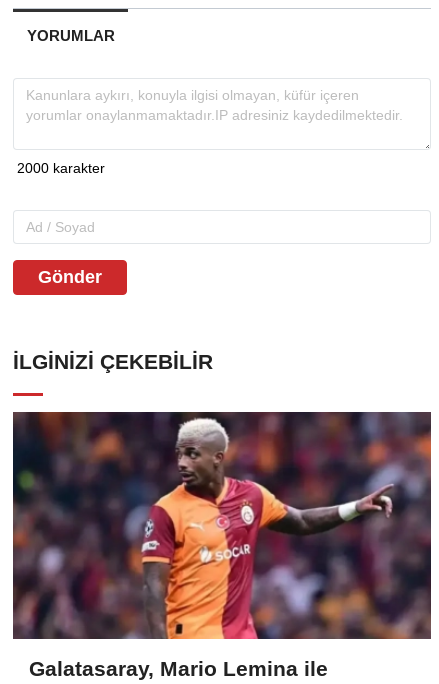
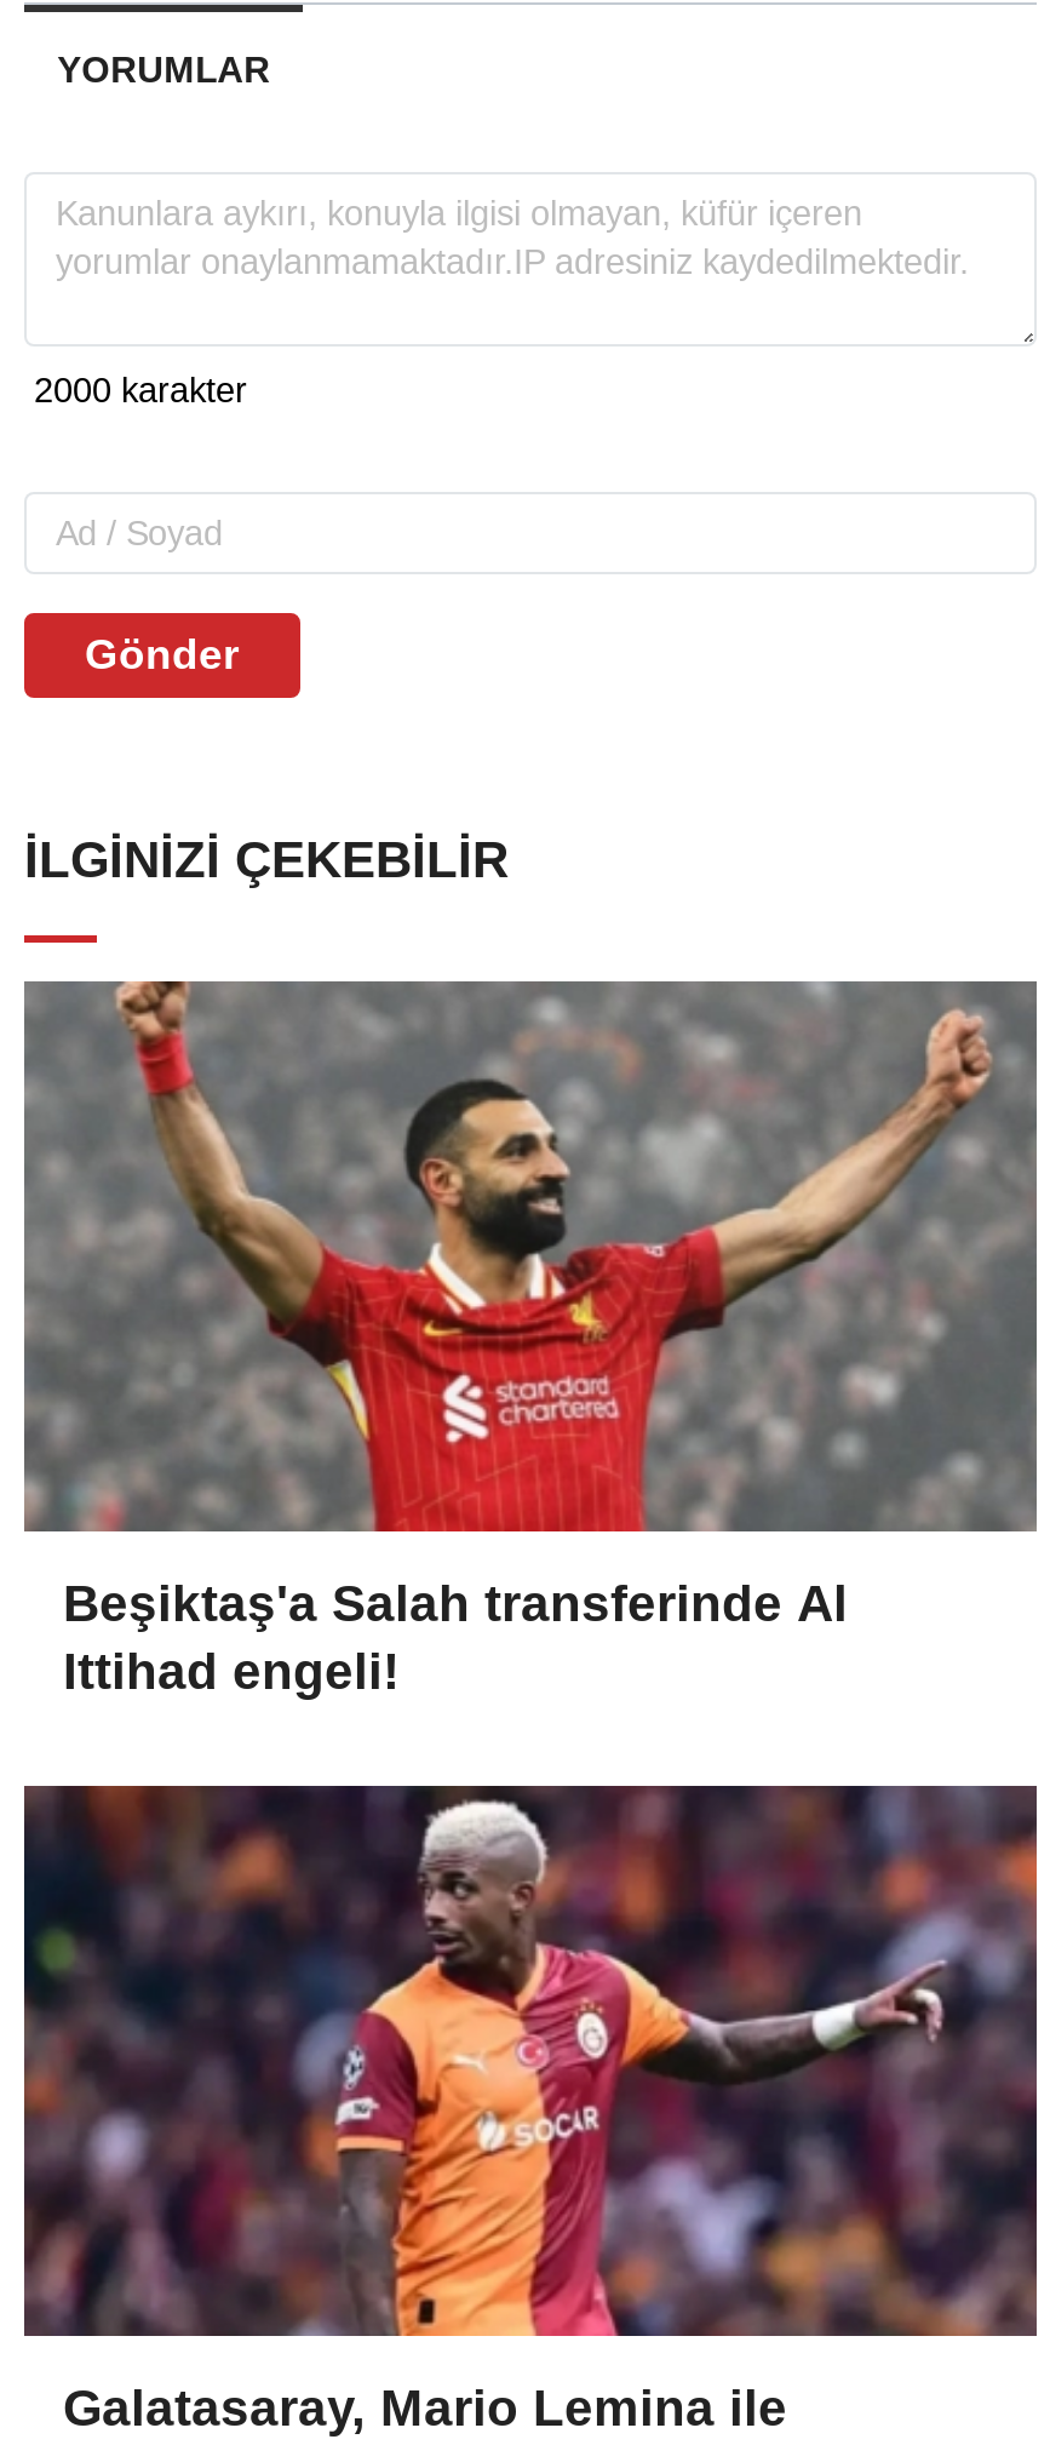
none -> [22,979,1037,1698] [image] | Beşiktaş'a Salah transferinde Al | Ittihad engeli!

